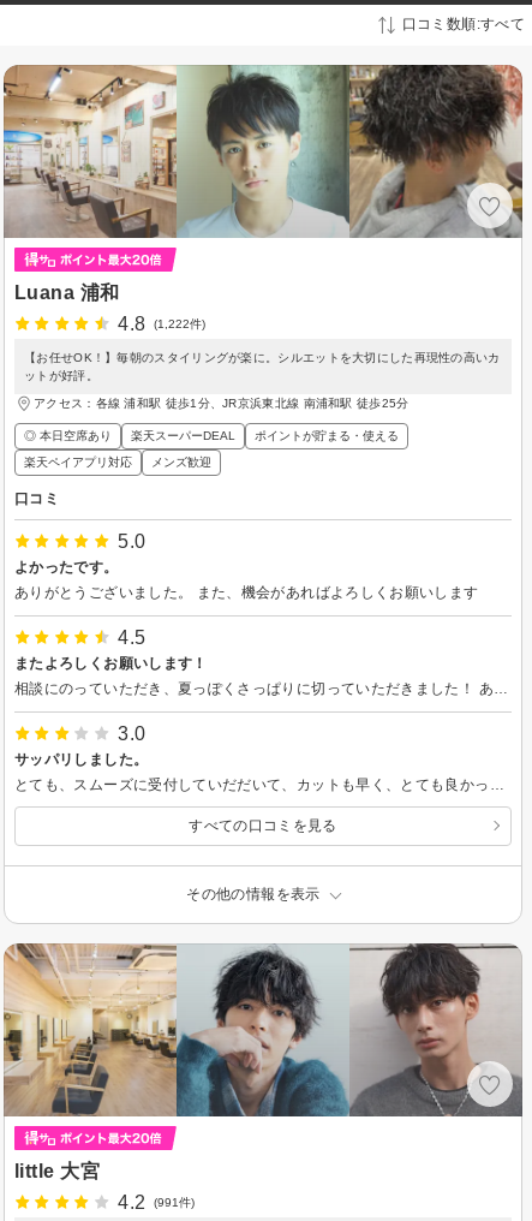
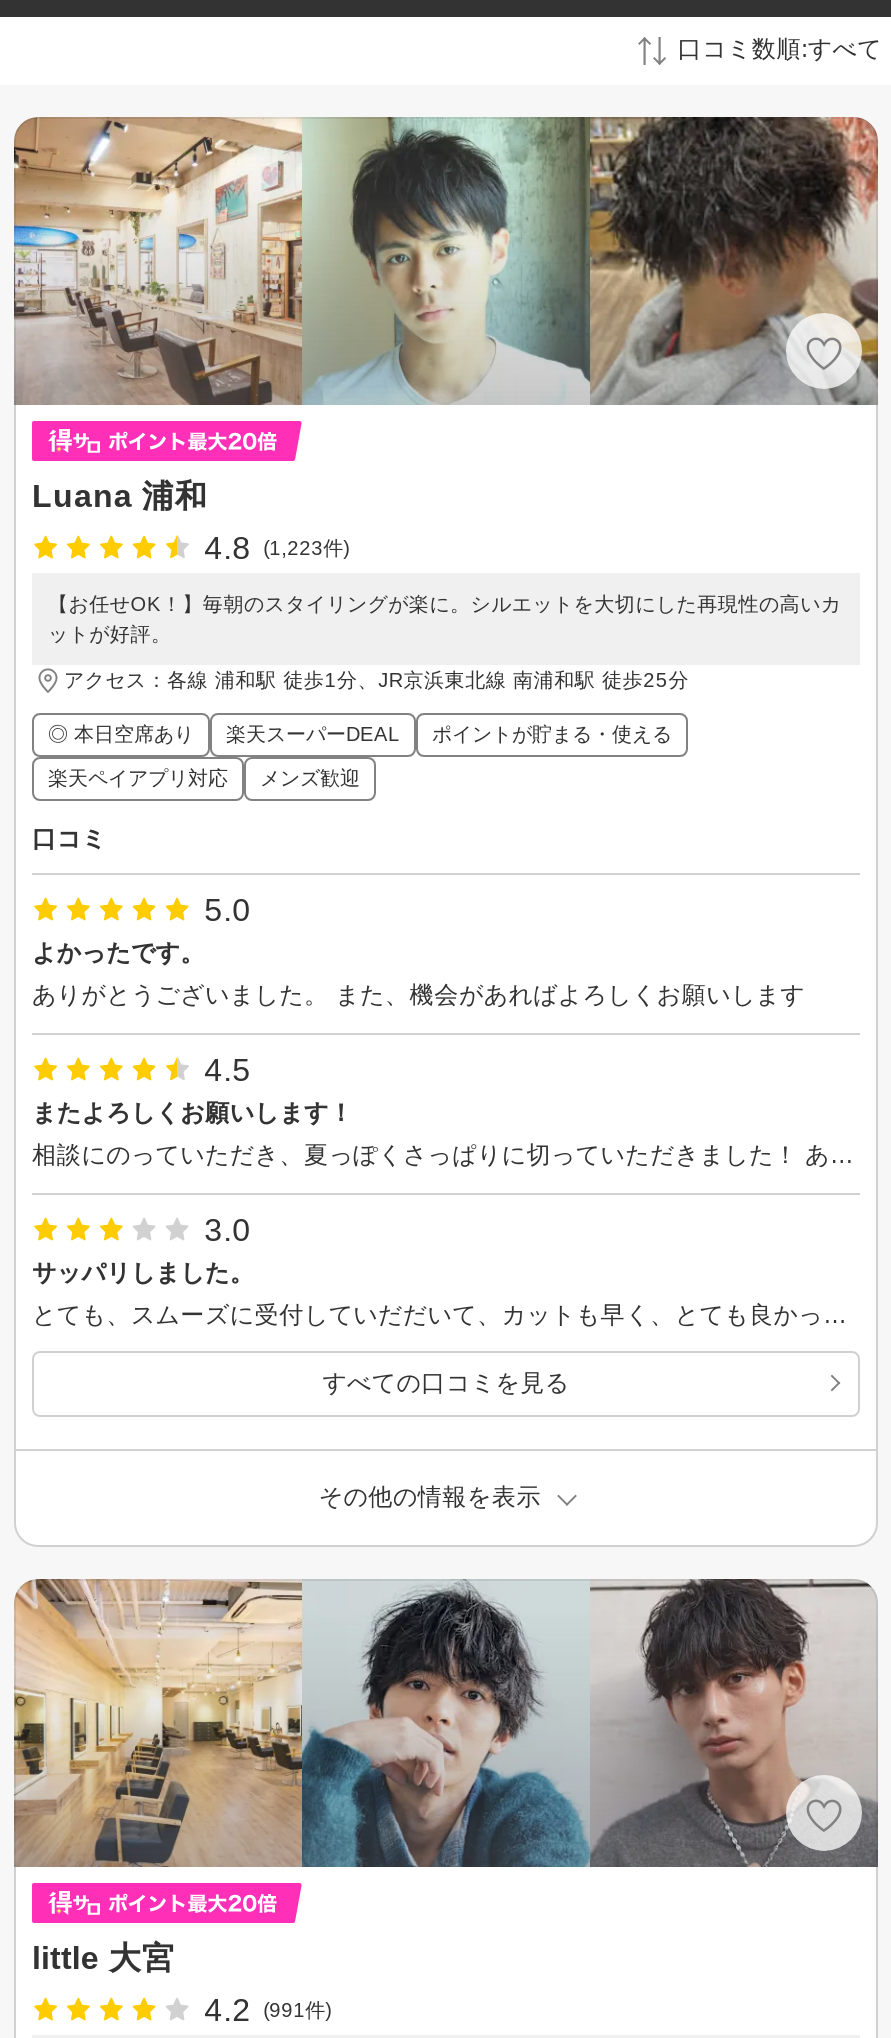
[118,313,205,334] 4.8 (1,222件) -> [204,531,349,565] 4.8 (1,223件)

